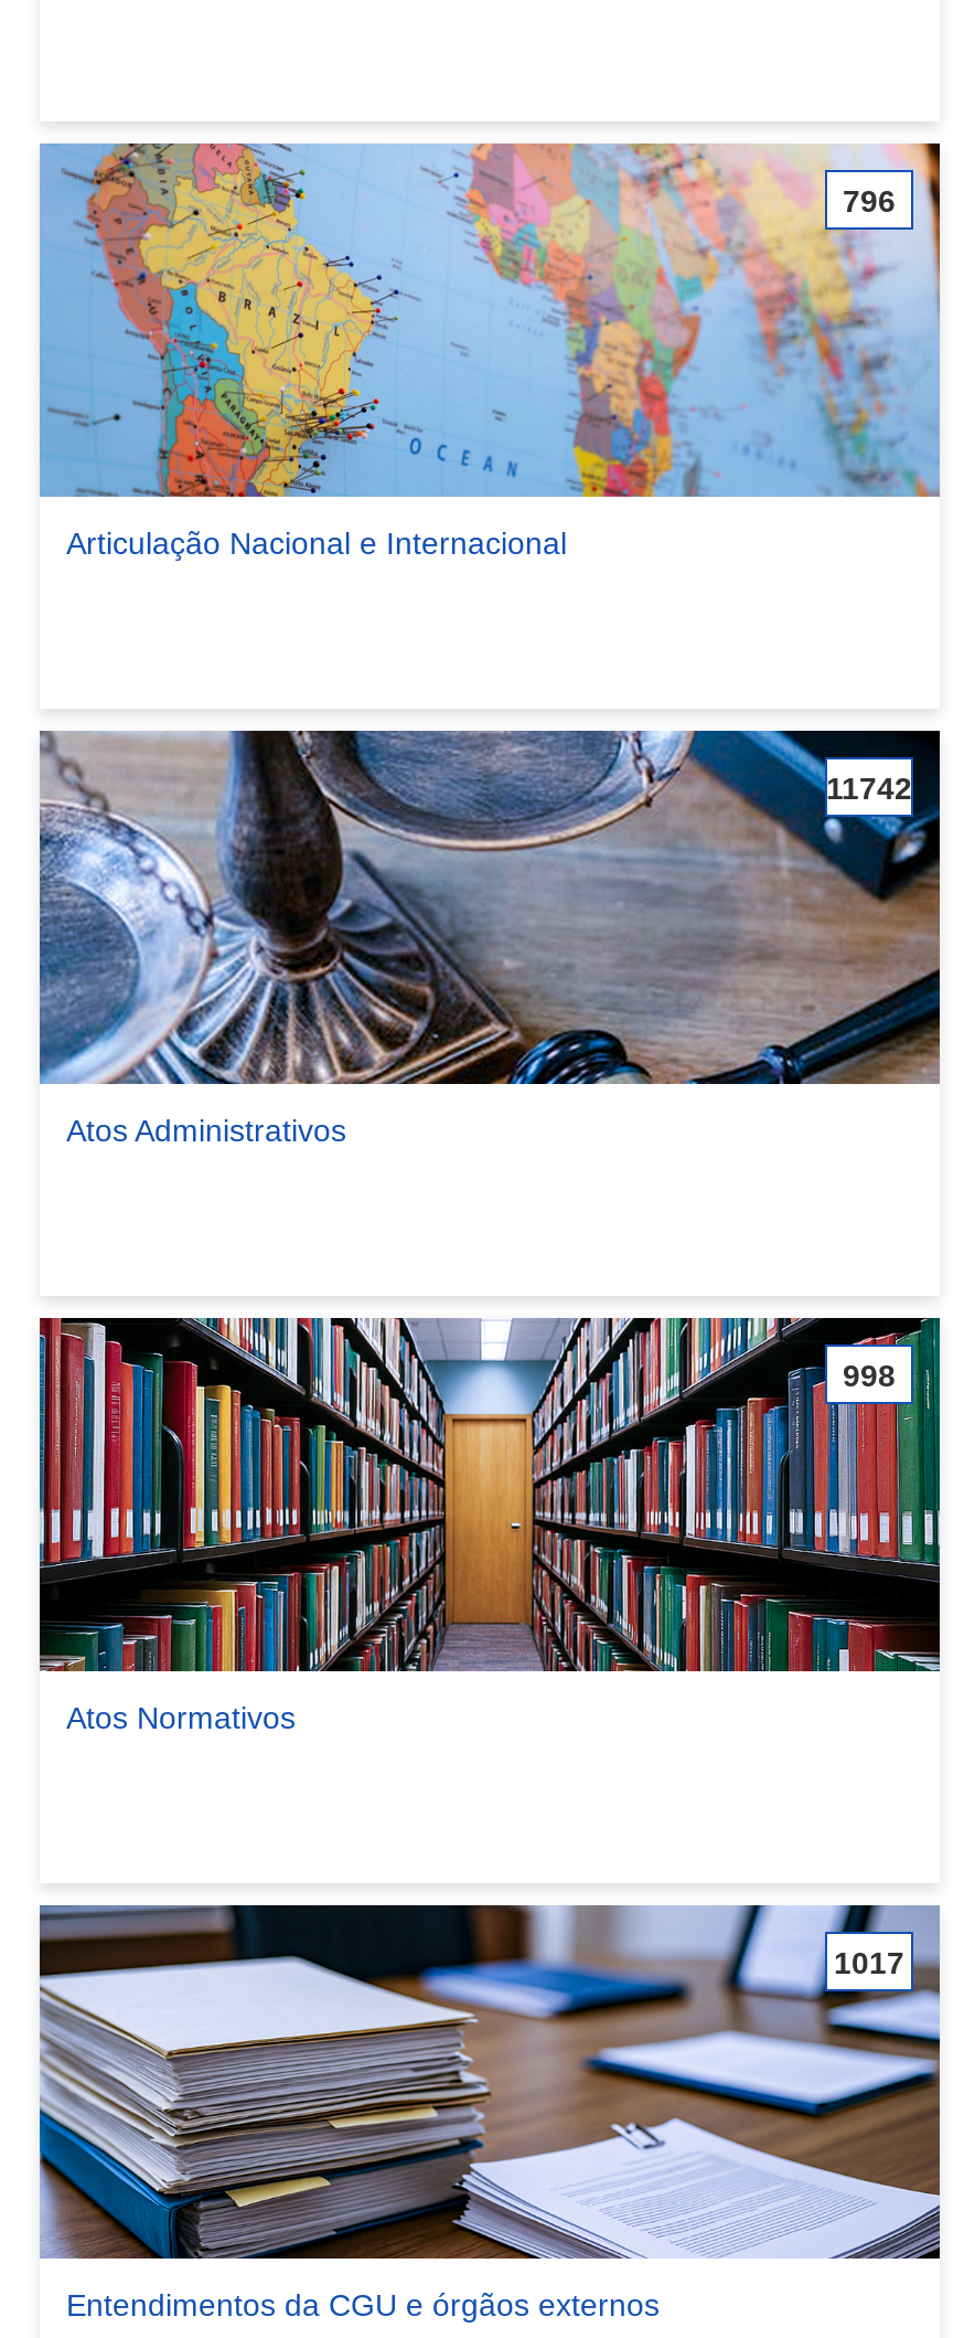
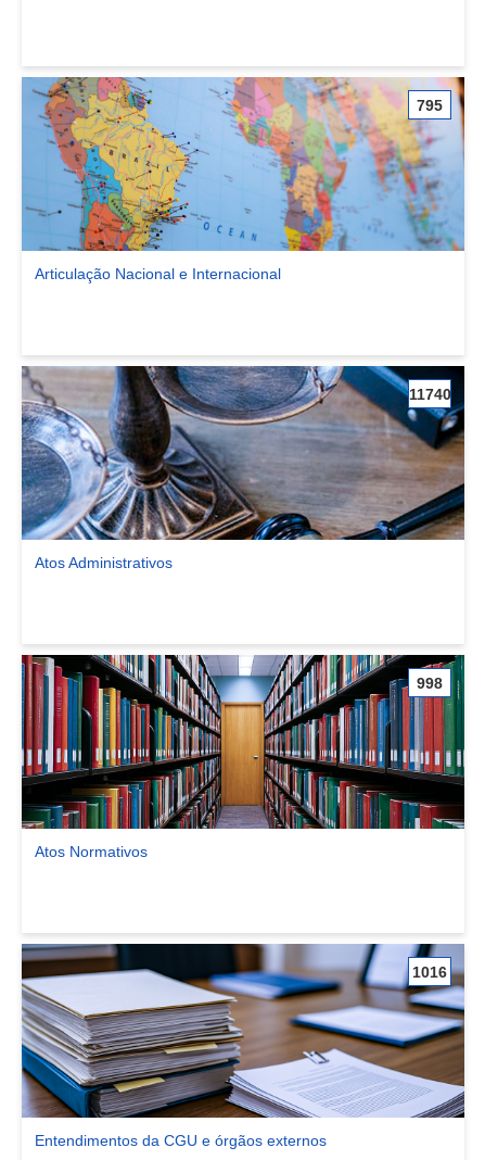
[843,182,896,217] 796 -> [417,96,443,114] 795
[826,769,912,805] 11742 -> [409,385,451,402] 11740
[834,1944,904,1979] 1017 -> [412,963,447,980] 1016

